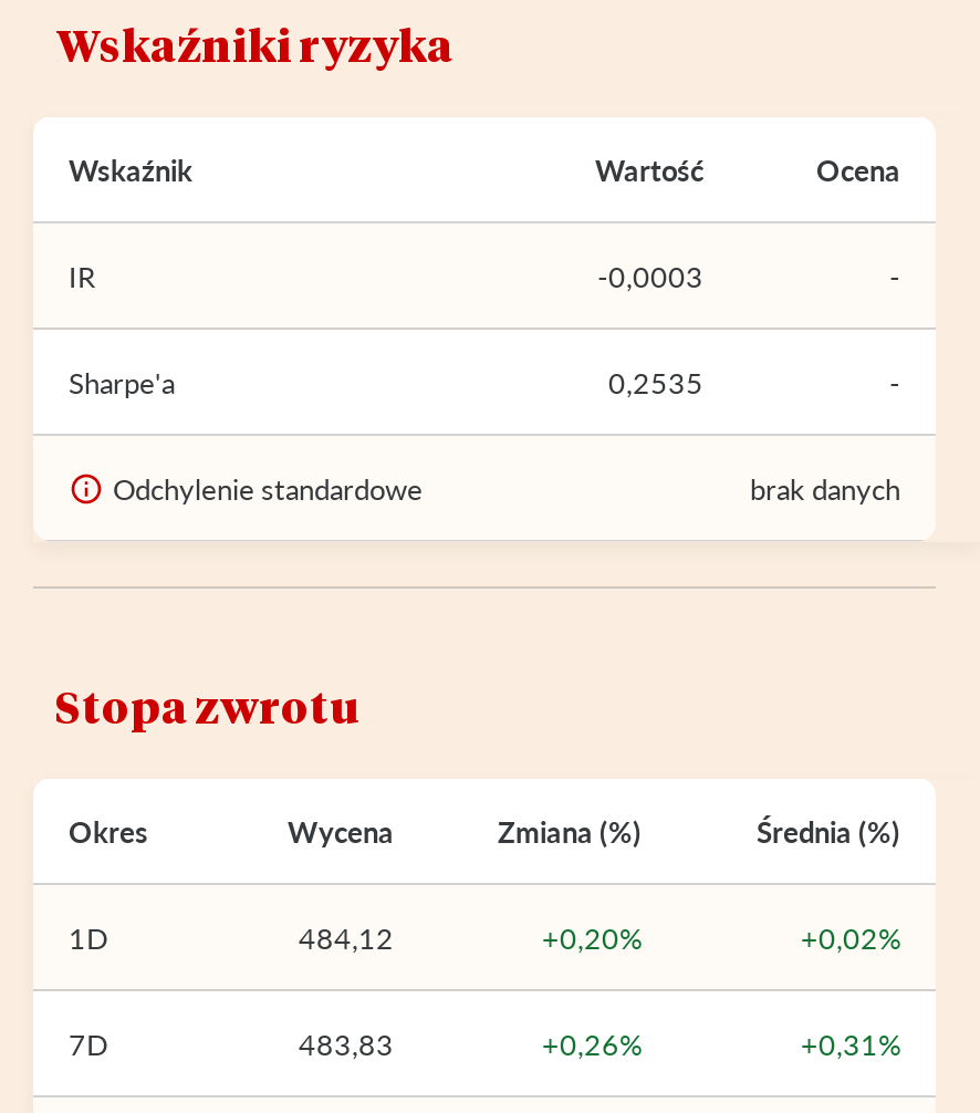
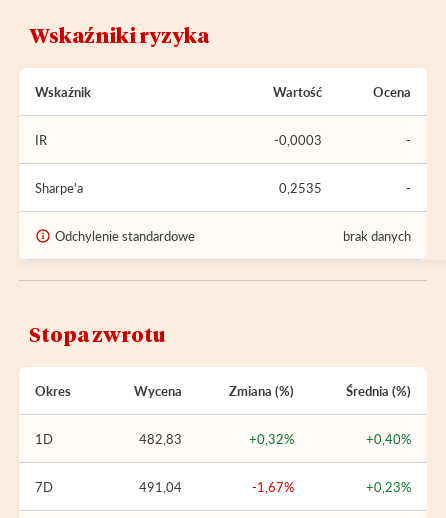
[299,920,394,955] 484,12 -> [139,431,182,447] 482,83
[542,920,642,955] +0,20% -> [249,431,294,447] +0,32%
[801,920,900,955] +0,02% -> [366,431,411,447] +0,40%
[299,1026,394,1061] 483,83 -> [139,479,182,495] 491,04
[542,1026,642,1061] +0,26% -> [252,479,294,495] -1,67%
[801,1026,900,1061] +0,31% -> [366,479,411,495] +0,23%

